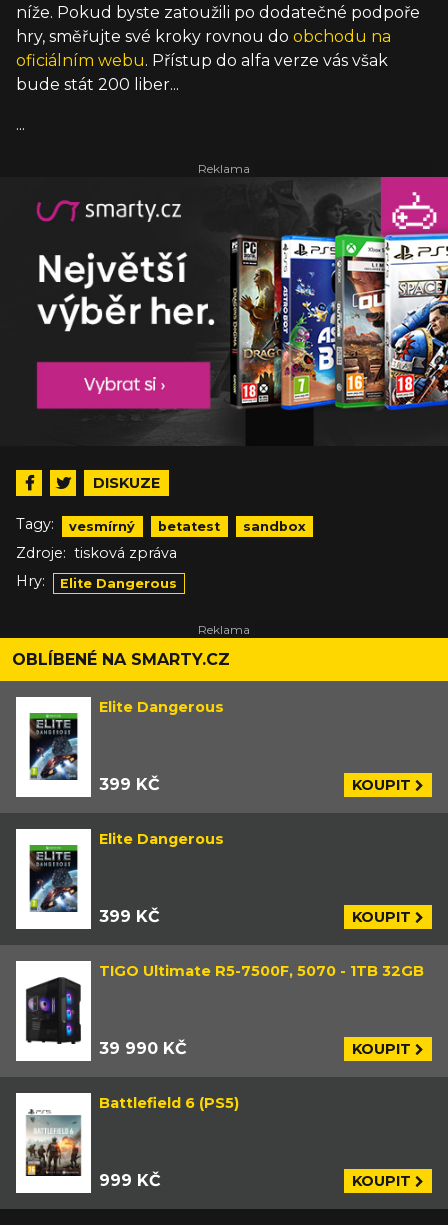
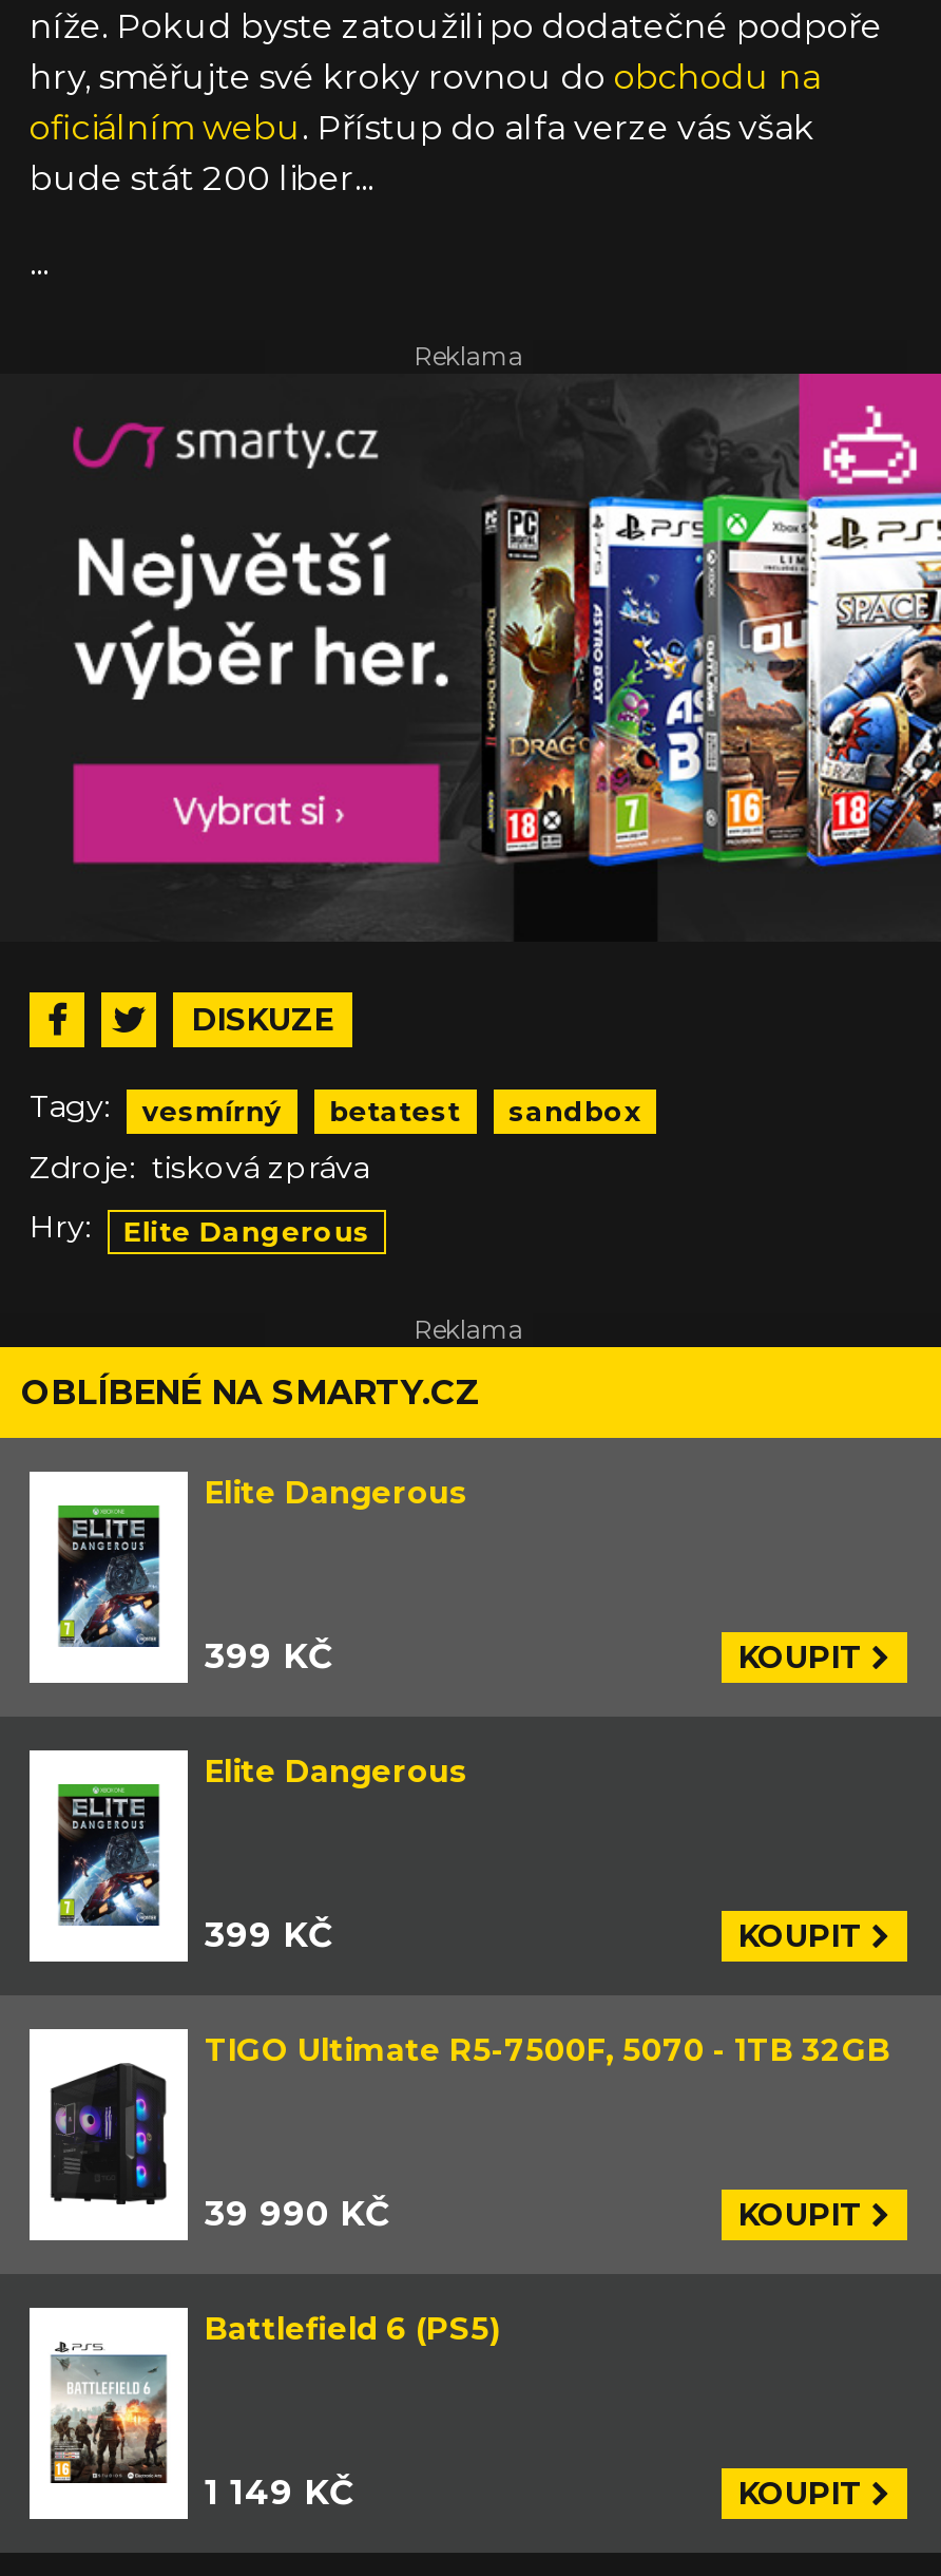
[99,1171,161,1190] 999 KČ -> [205,2472,354,2512] 1 149 KČ

